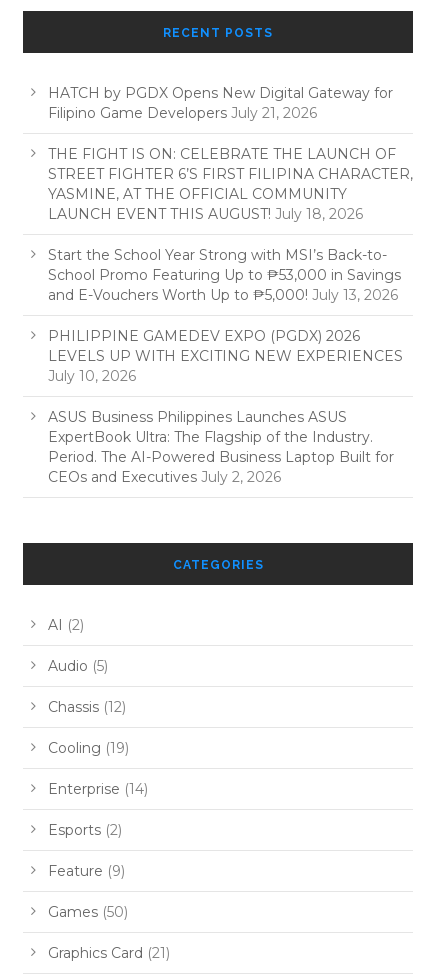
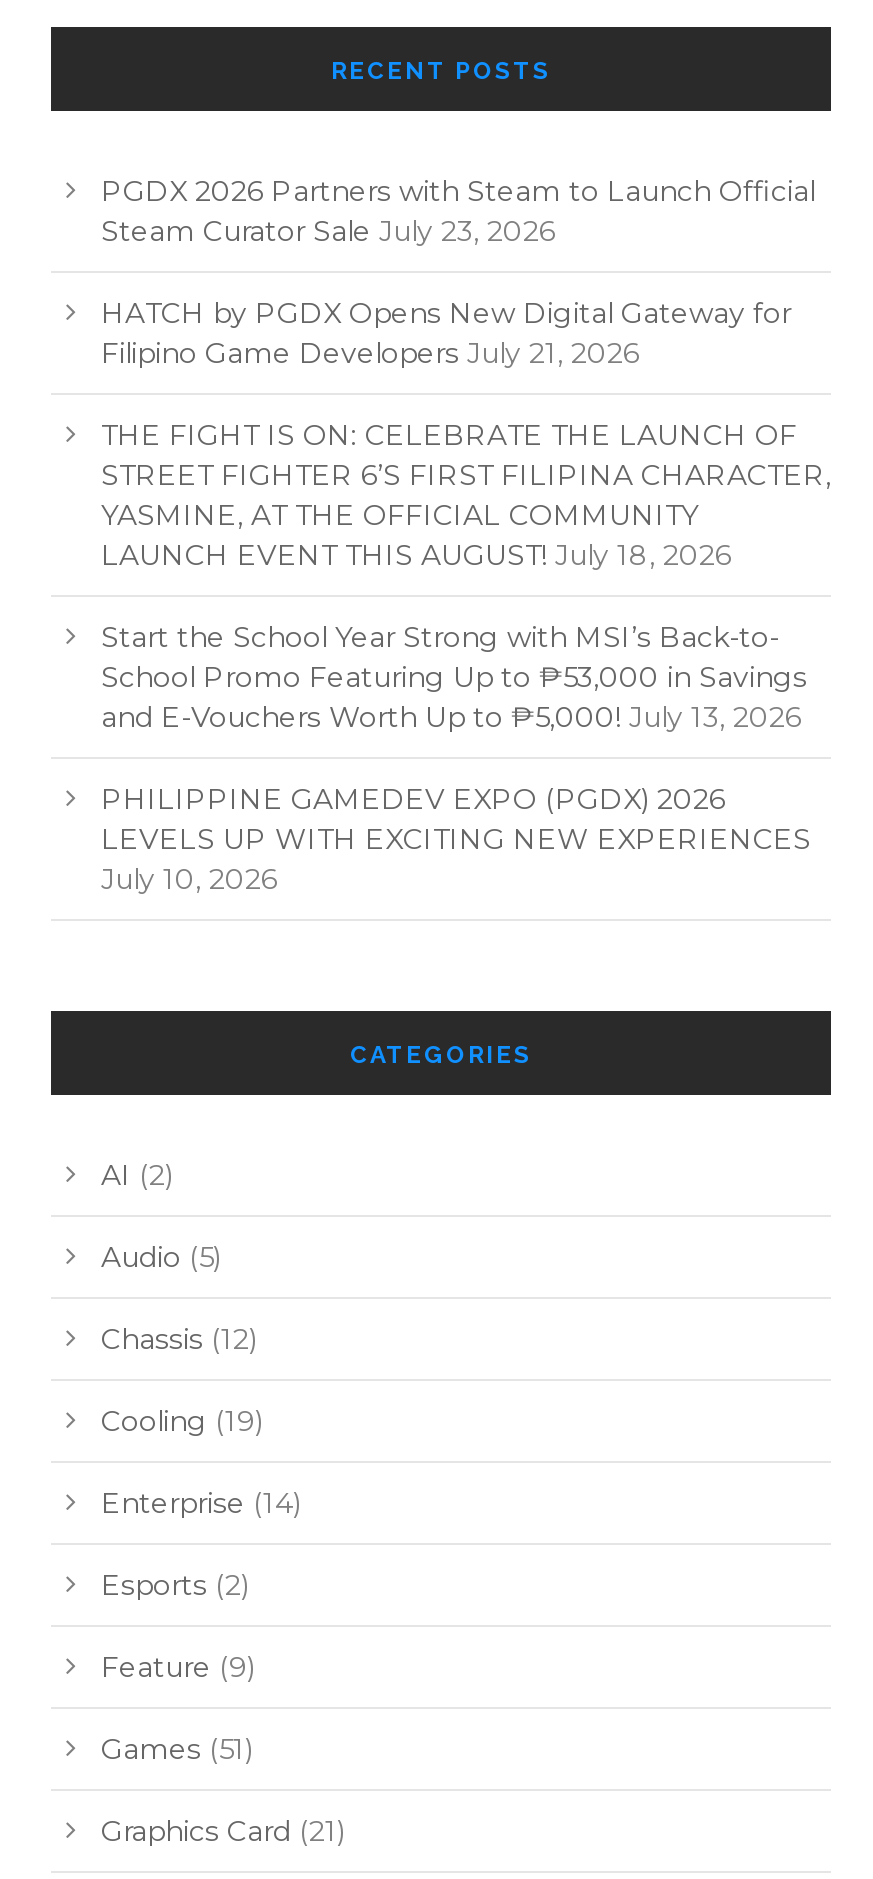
none -> [101,173,815,249] PGDX 2026 Partners with Steam to Launch Official | Steam Curator Sale July 23, 2026
moved [48,84,413,385] -> [101,295,831,897]: HATCH by PGDX Opens New Digital Gateway for | Filipino Game Developers July 21, 2026 | THE FIGHT IS ON: CELEBRATE THE LAUNCH OF | ... | LEVELS UP WITH EXCITING NEW EXPERIENCES | July 10, 2026
[48,408,394,486] ASUS Business Philippines Launches ASUS | ExpertBook Ultra: The Flagship of the Industry. | Period. The AI-Powered Business Laptop Built for | CEOs and Executives July 2, 2026 -> none
[48,903,128,921] Games (50) -> [101,1731,253,1767] Games (51)

